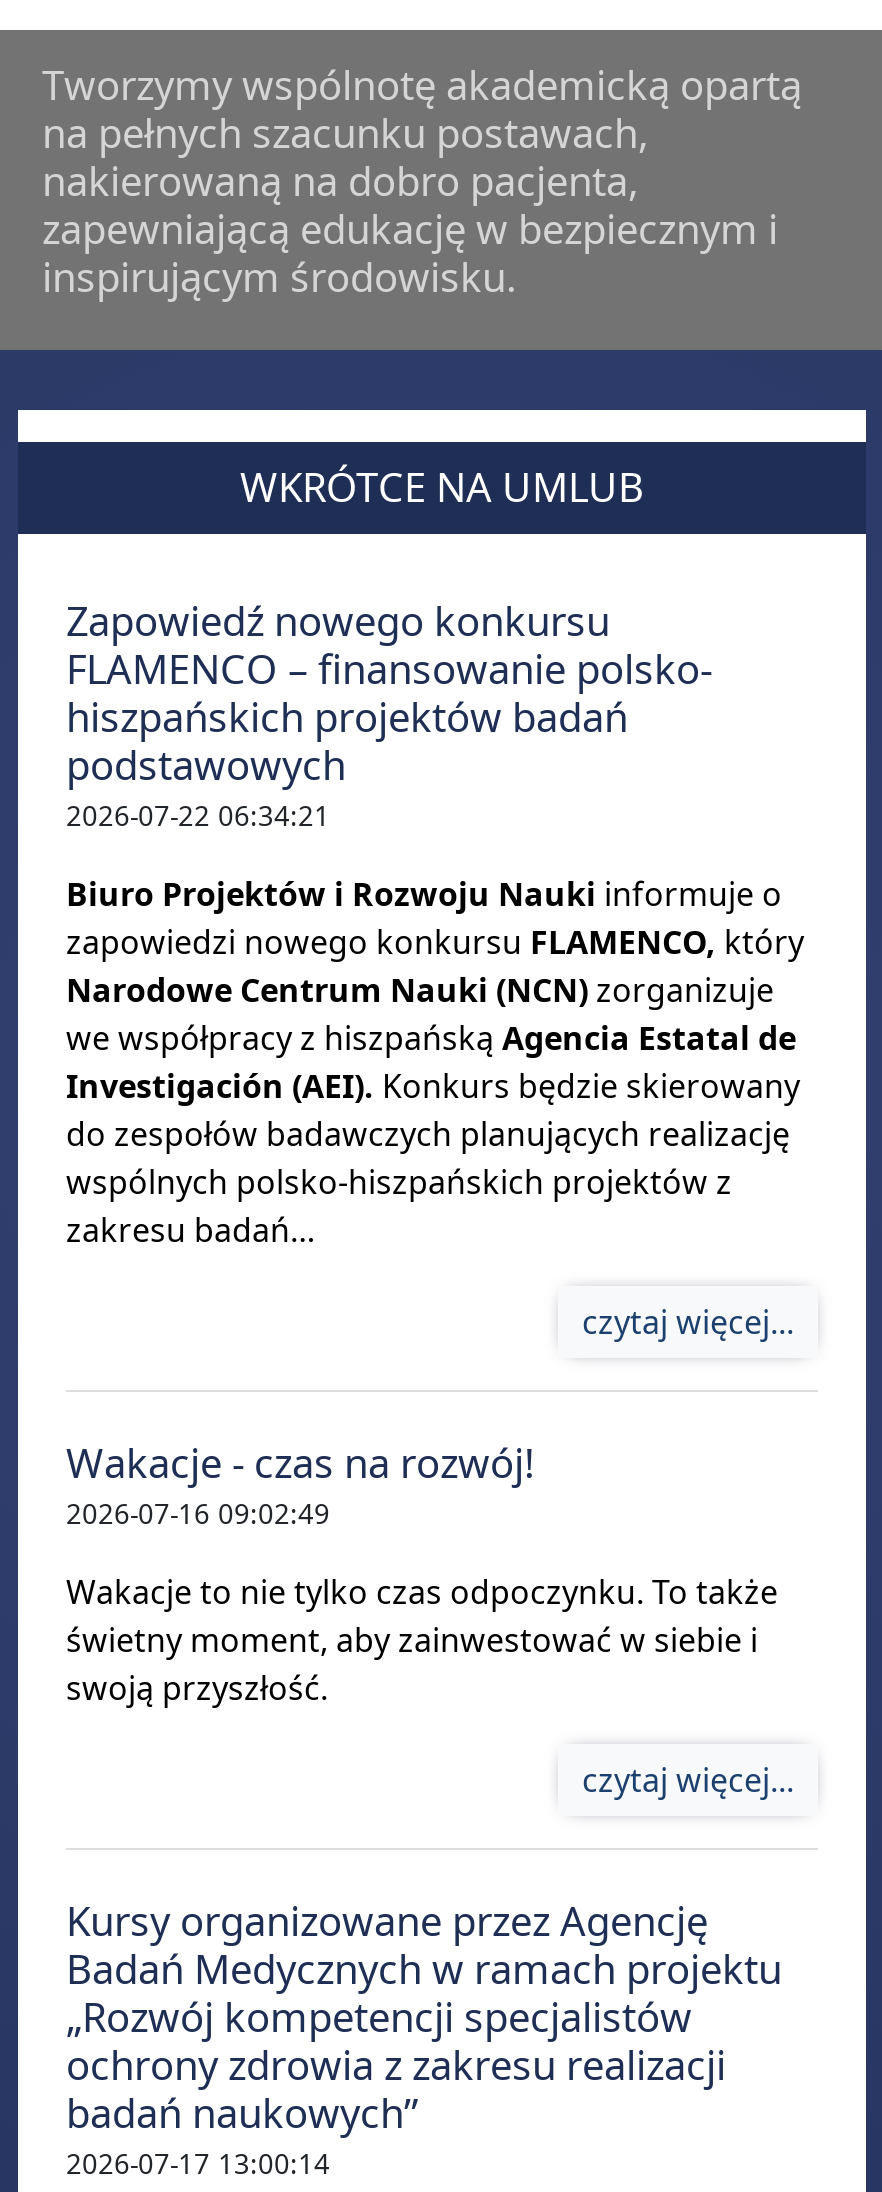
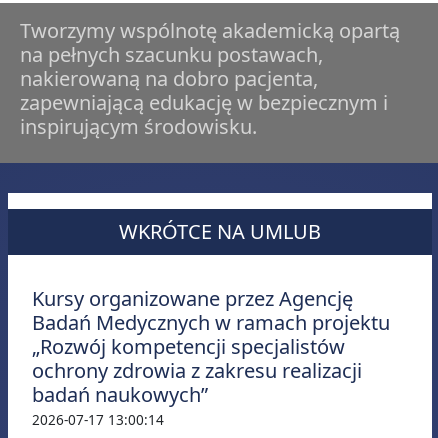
[66,594,804,1802] Zapowiedź nowego konkursu | FLAMENCO – finansowanie polsko- | hiszpańskich projektów badań | podstawowych | 2026-07-22 06:34:21 | Biuro Projektów i Rozwoju Nauki informuje o | zapowiedzi nowego konkursu FLAMENCO, który | Narodowe Centrum Nauki (NCN) zorganizuje | we współpracy z hiszpańską Agencia Estatal de | Investigación (AEI). Konkurs będzie skierowany | do zespołów badawczych planujących realizację | wspólnych polsko-hiszpańskich projektów z | zakresu badań… | czytaj więcej... | Wakacje - czas na rozwój! | 2026-07-16 09:02:49 | Wakacje to nie tylko czas odpoczynku. To także | świetny moment, aby zainwestować w siebie i | swoją przyszłość. | czytaj więcej... -> none

